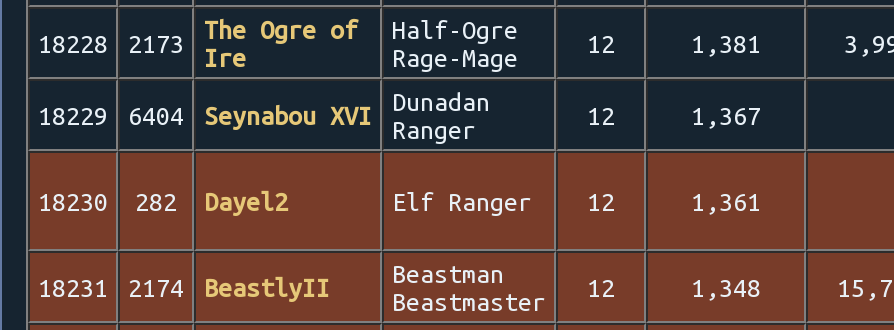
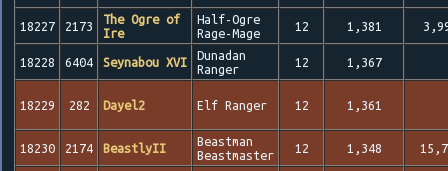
[38,15,518,71] 18228 2173 The Ogre of Ire Half-Ogre -> [20,12,260,40] 18227 2173 The Ogre of Ire Half-Ogre
[38,87,490,143] 18229 6404 Seynabou XVI Dunadan Ranger -> [20,48,246,76] 18228 6404 Seynabou XVI Dunadan Ranger
[38,187,288,215] 18230 282 Dayel2 -> [20,98,145,112] 18229 282 Dayel2
[38,273,330,301] 18231 2174 BeastlyII -> [20,141,166,155] 18230 2174 BeastlyII

